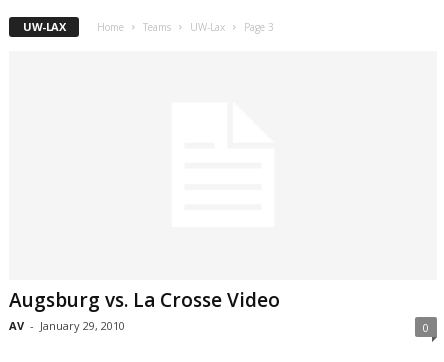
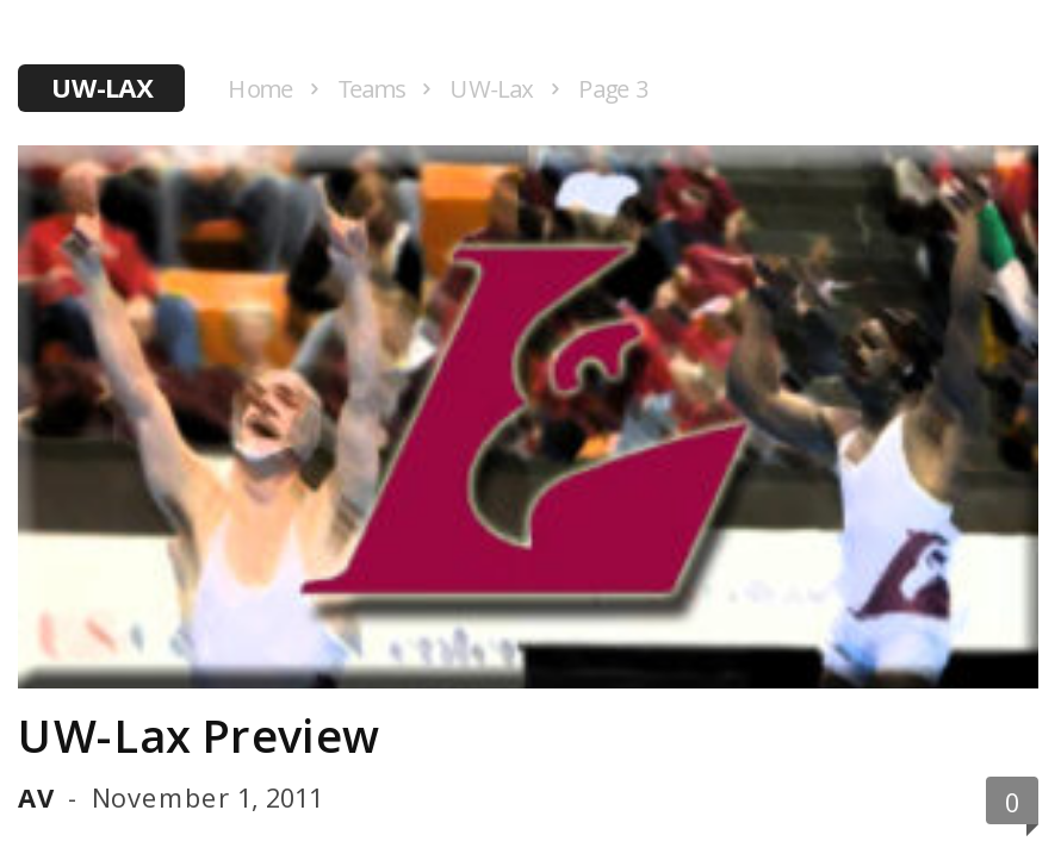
none -> [15,144,1041,692] [image]
[9,287,280,333] Augsburg vs. La Crosse Video | AV - January 29, 2010 -> [18,705,380,815] UW-Lax Preview | AV - November 1, 2011

